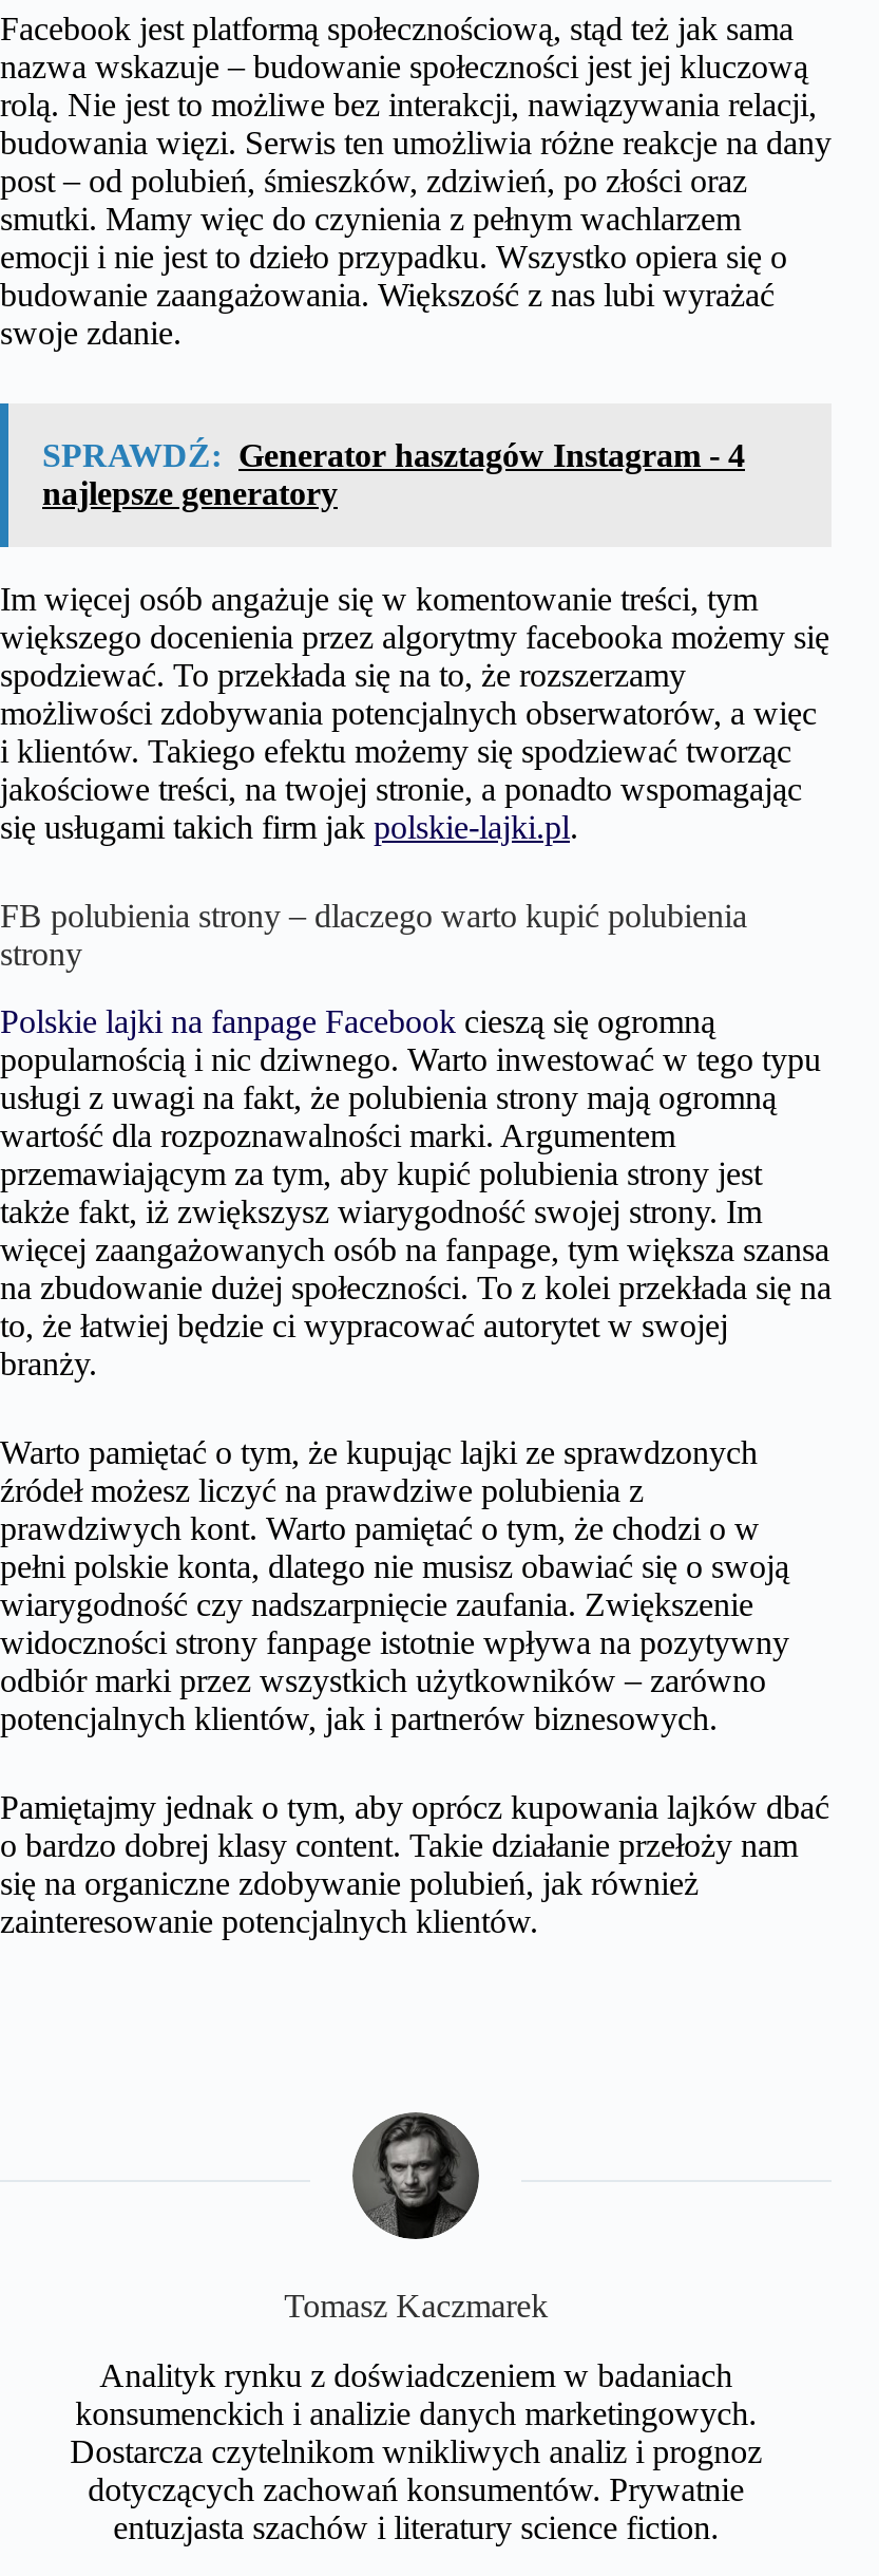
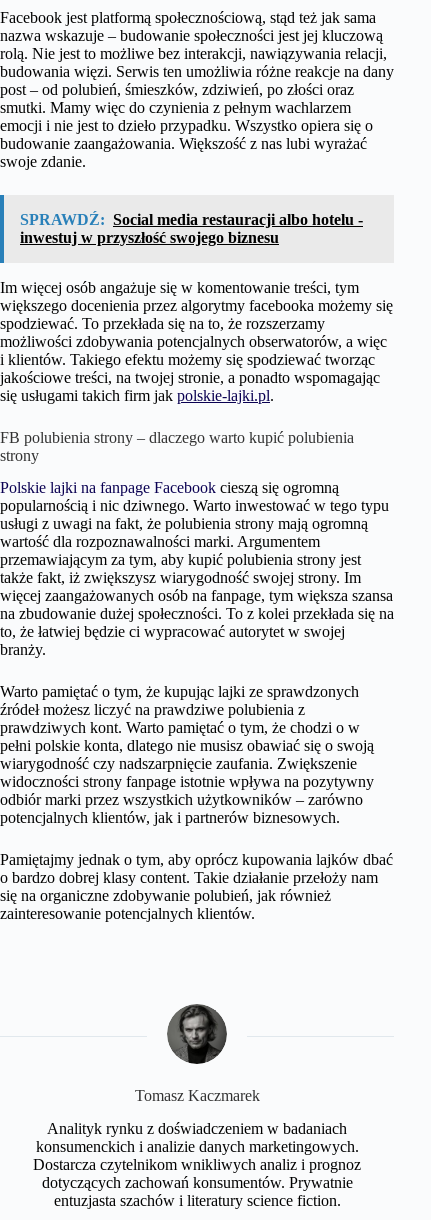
[42,436,745,510] SPRAWDŹ: Generator hasztagów Instagram - 4 | najlepsze generatory -> [20,211,363,246] SPRAWDŹ: Social media restauracji albo hotelu - | inwestuj w przyszłość swojego biznesu

